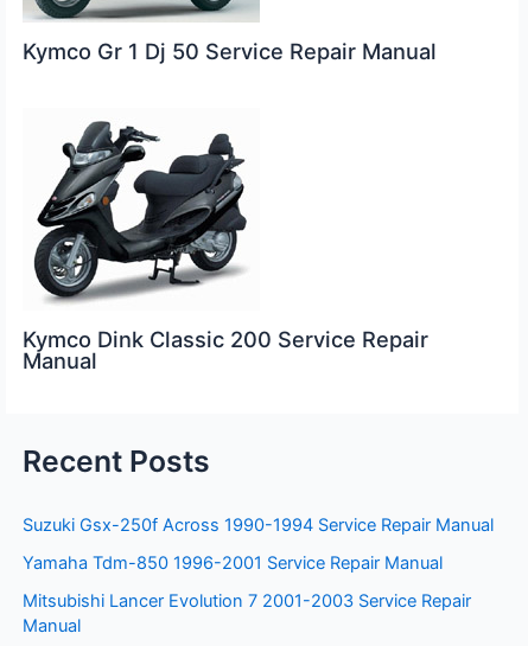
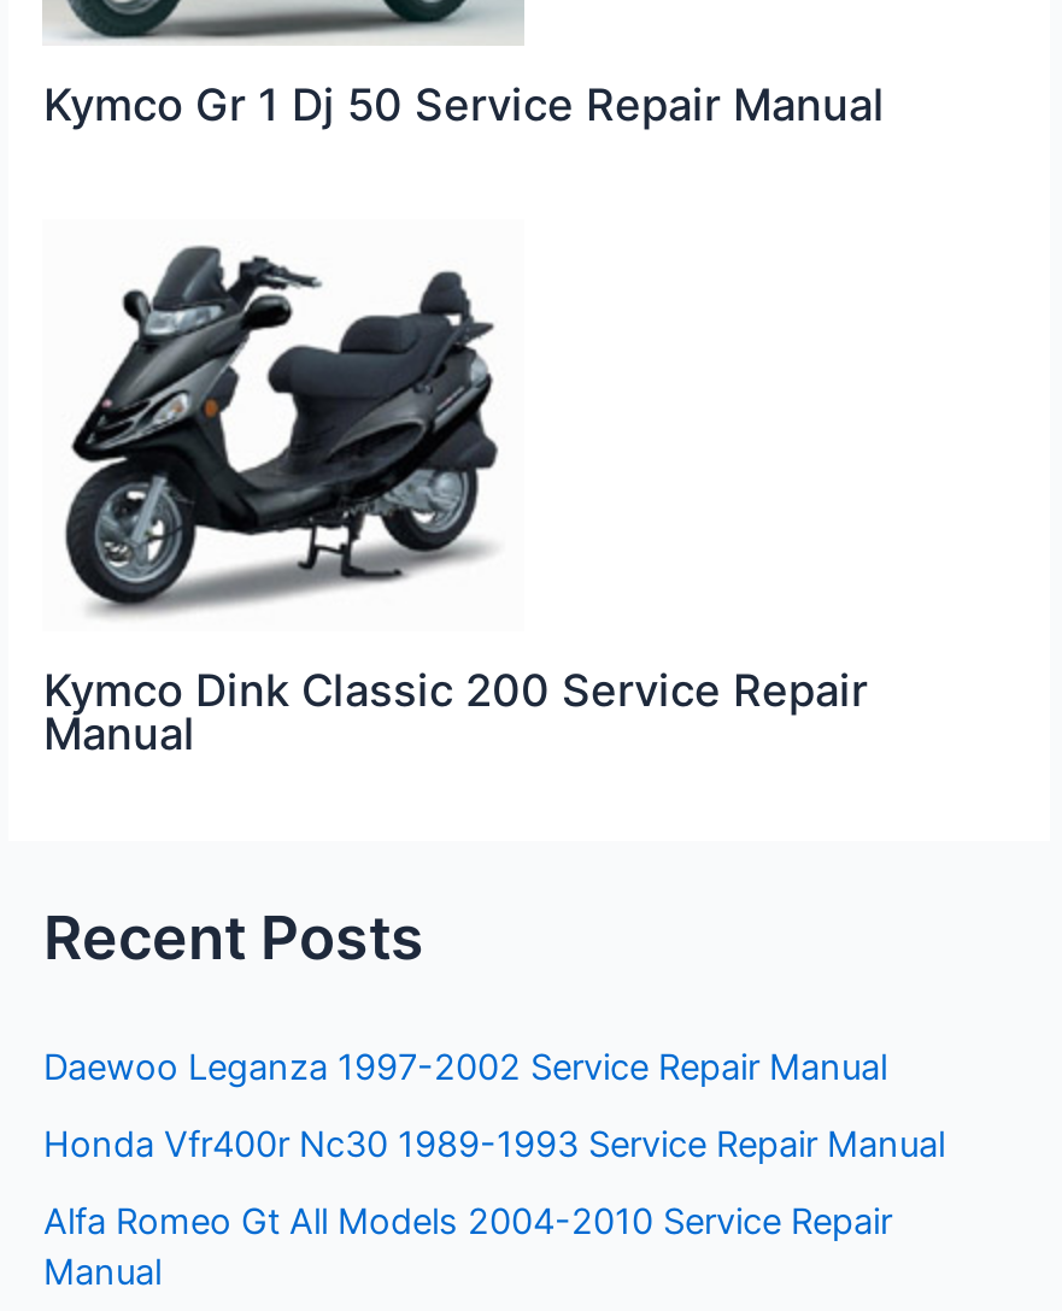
[23,514,494,536] Suzuki Gsx-250f Across 1990-1994 Service Repair Manual -> [43,1046,887,1089] Daewoo Leganza 1997-2002 Service Repair Manual
[23,552,443,574] Yamaha Tdm-850 1996-2001 Service Repair Manual -> [43,1123,945,1166] Honda Vfr400r Nc30 1989-1993 Service Repair Manual
[23,590,472,612] Mitsubishi Lancer Evolution 7 2001-2003 Service Repair -> [43,1200,892,1243] Alfa Romeo Gt All Models 2004-2010 Service Repair

